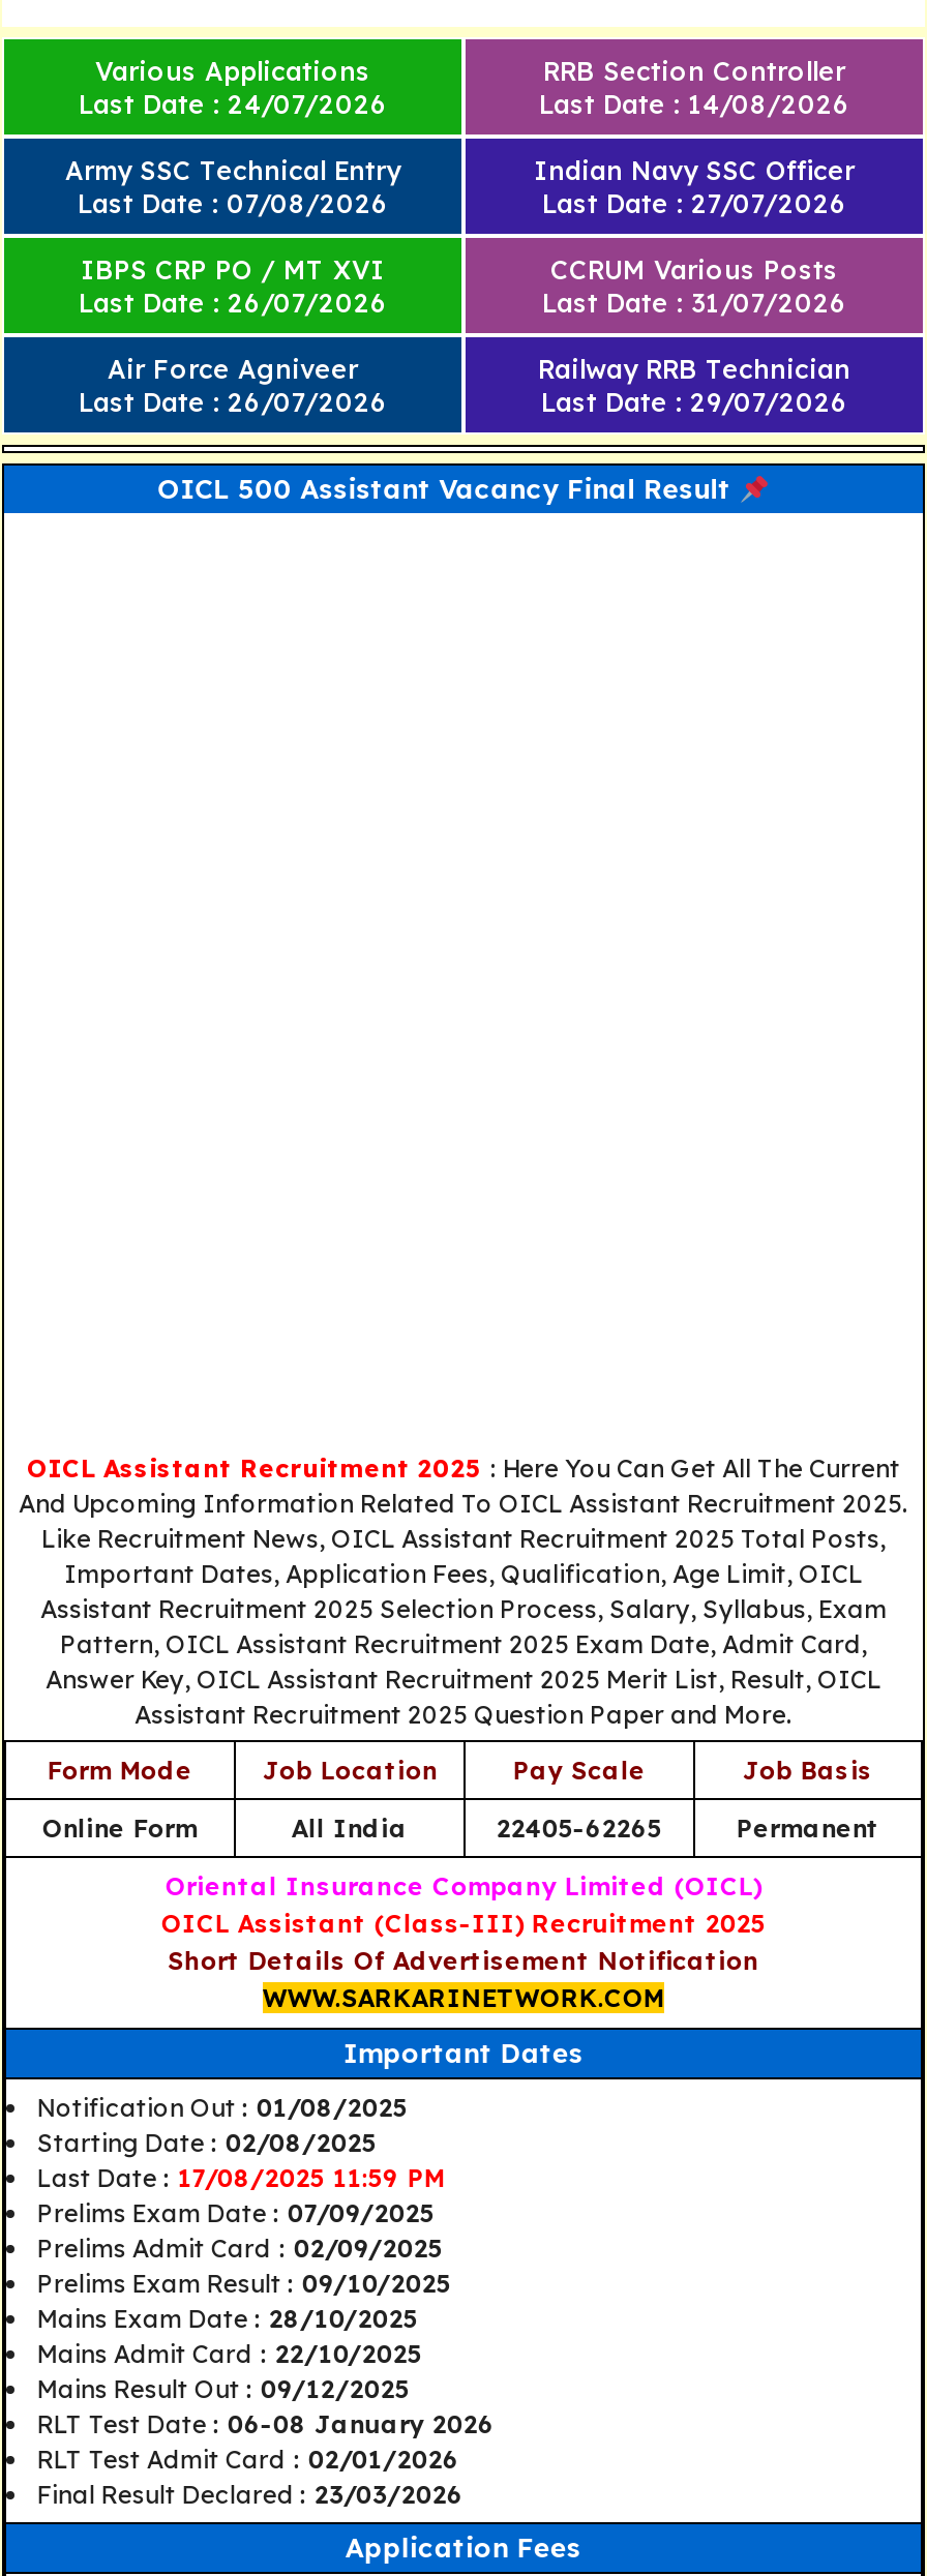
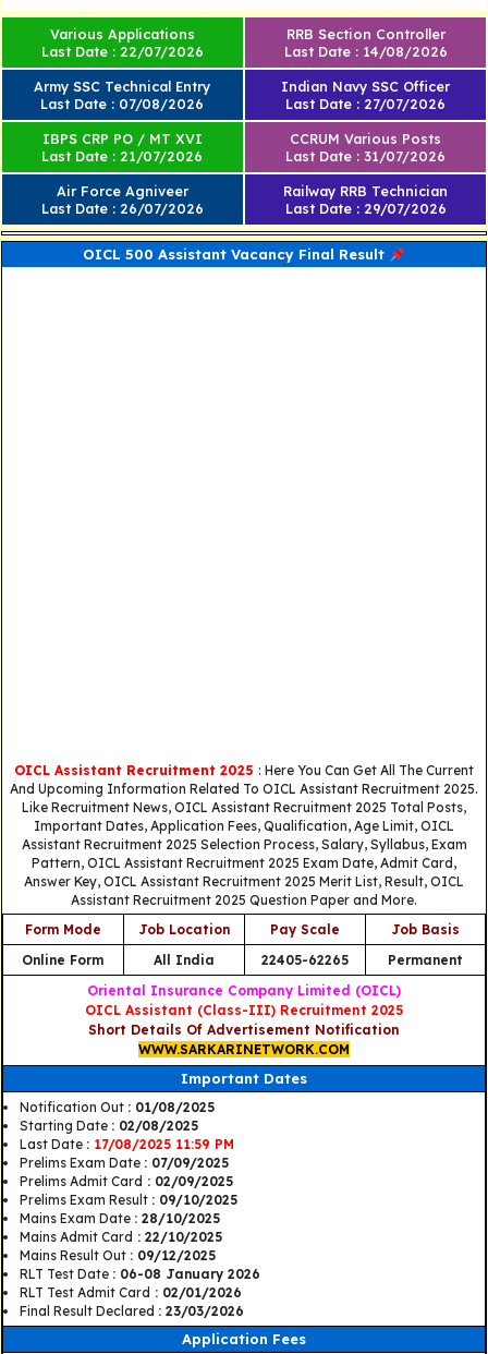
[78,88,387,121] Last Date : 24/07/2026 -> [41,43,204,60] Last Date : 22/07/2026
[78,286,387,319] Last Date : 26/07/2026 -> [42,148,203,165] Last Date : 21/07/2026

